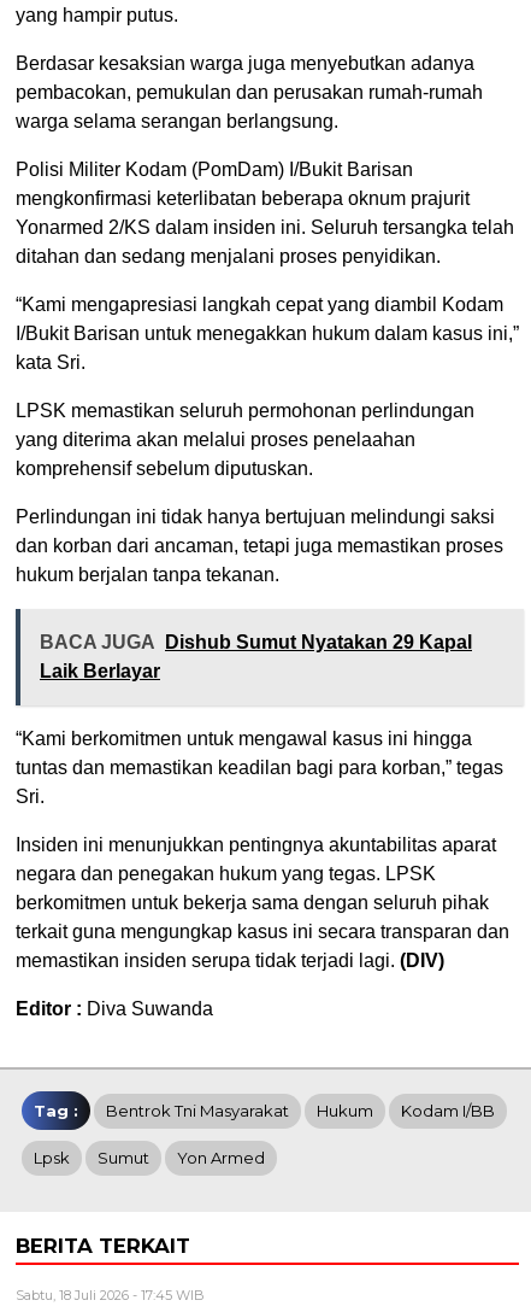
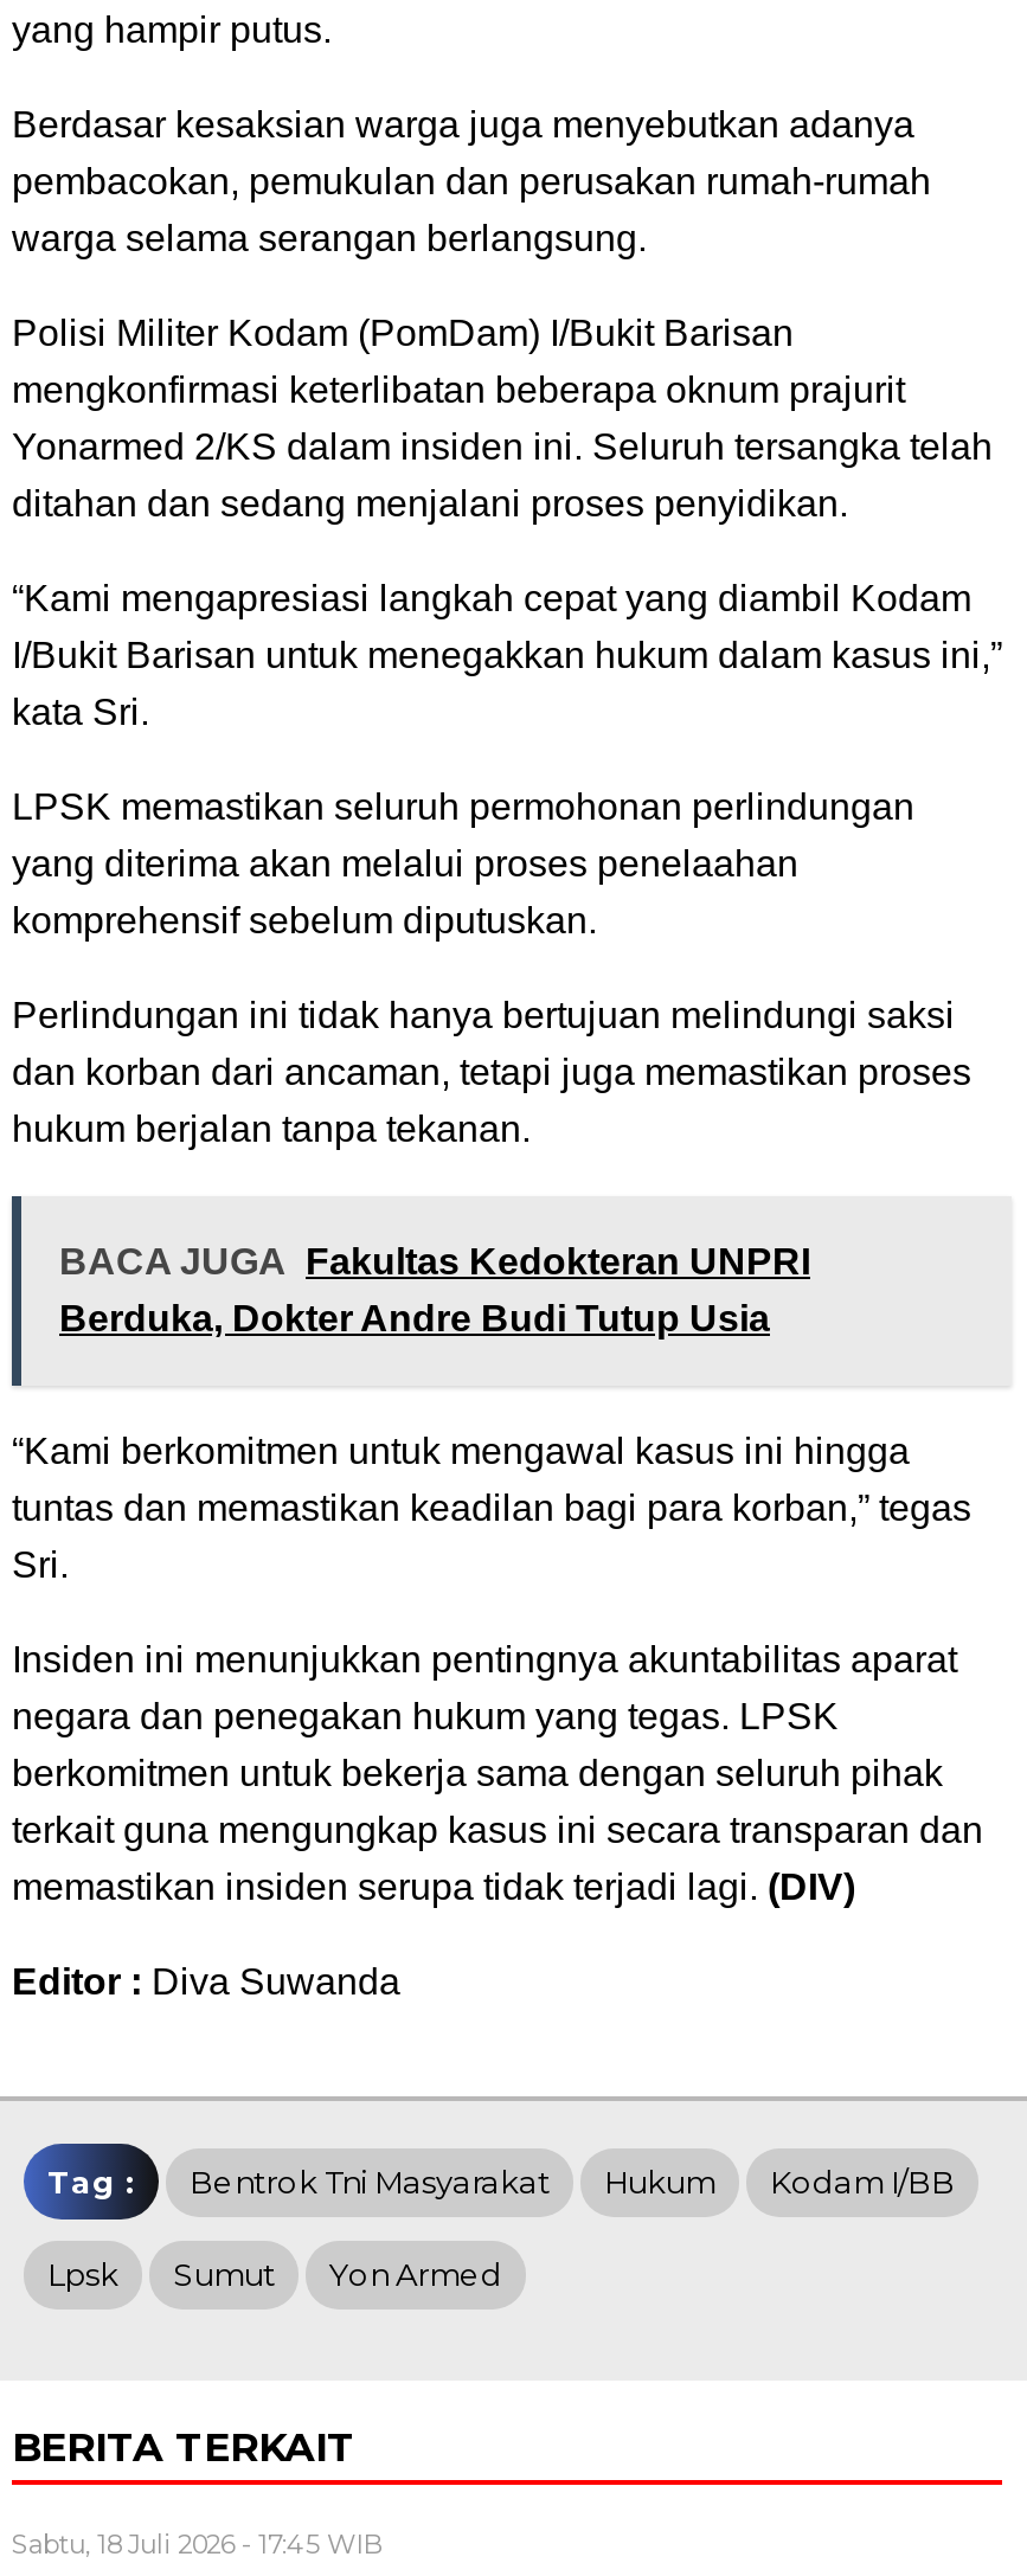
[40,632,472,682] BACA JUGA Dishub Sumut Nyatakan 29 Kapal | Laik Berlayar -> [59,1242,810,1339] BACA JUGA Fakultas Kedokteran UNPRI | Berduka, Dokter Andre Budi Tutup Usia

